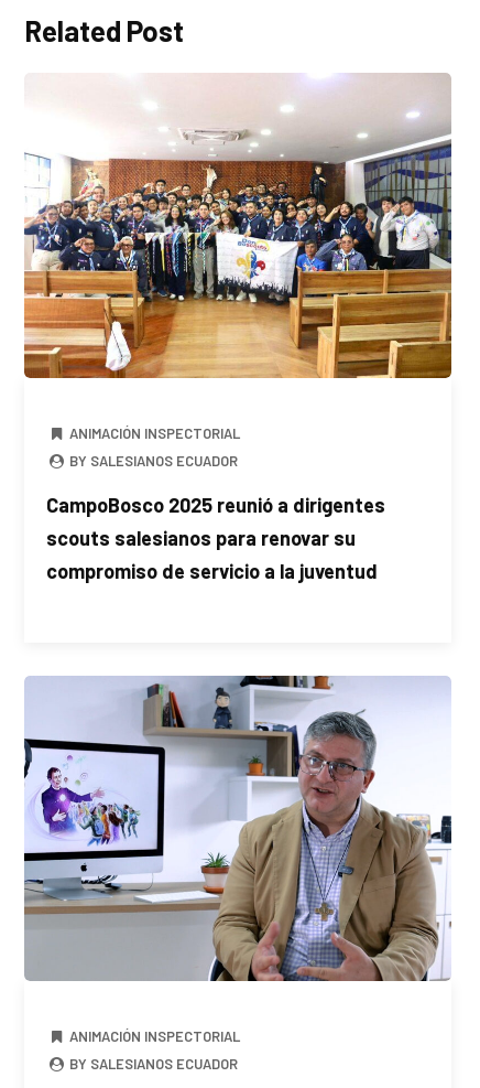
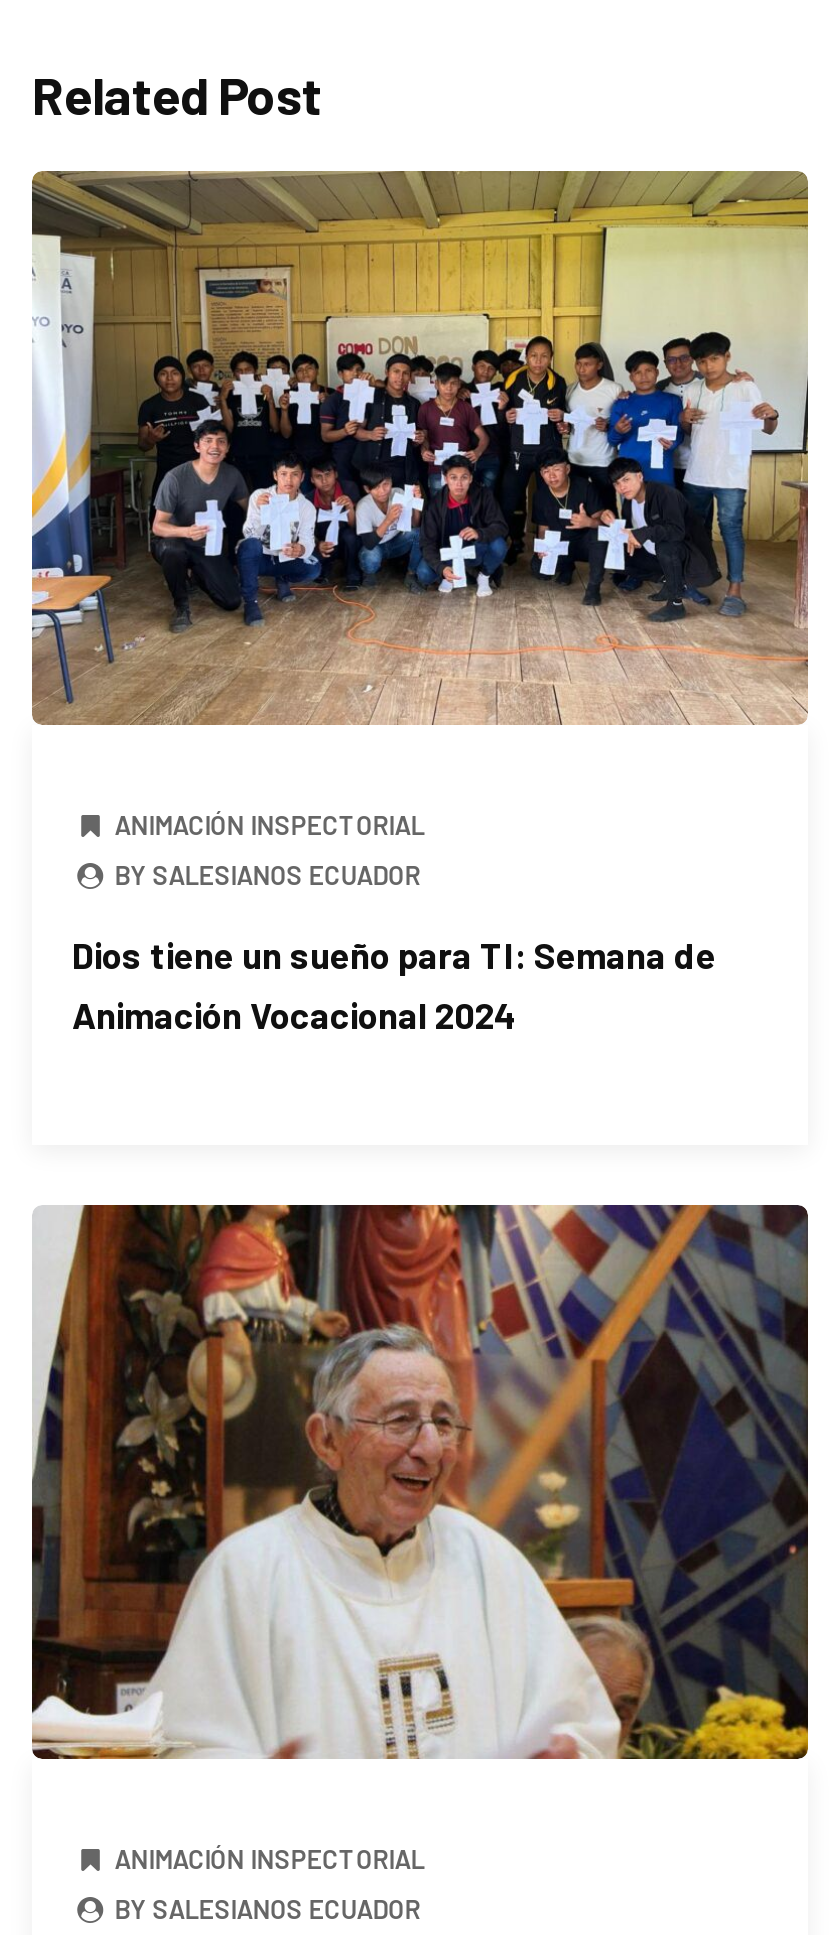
[23,73,452,378] [image] -> [30,168,810,726] [image]
[46,493,385,583] CampoBosco 2025 reunió a dirigentes | scouts salesianos para renovar su | compromiso de servicio a la juventud -> [72,933,716,1037] Dios tiene un sueño para TI: Semana de | Animación Vocacional 2024
[23,675,452,982] [image] -> [30,1204,810,1762] [image]

